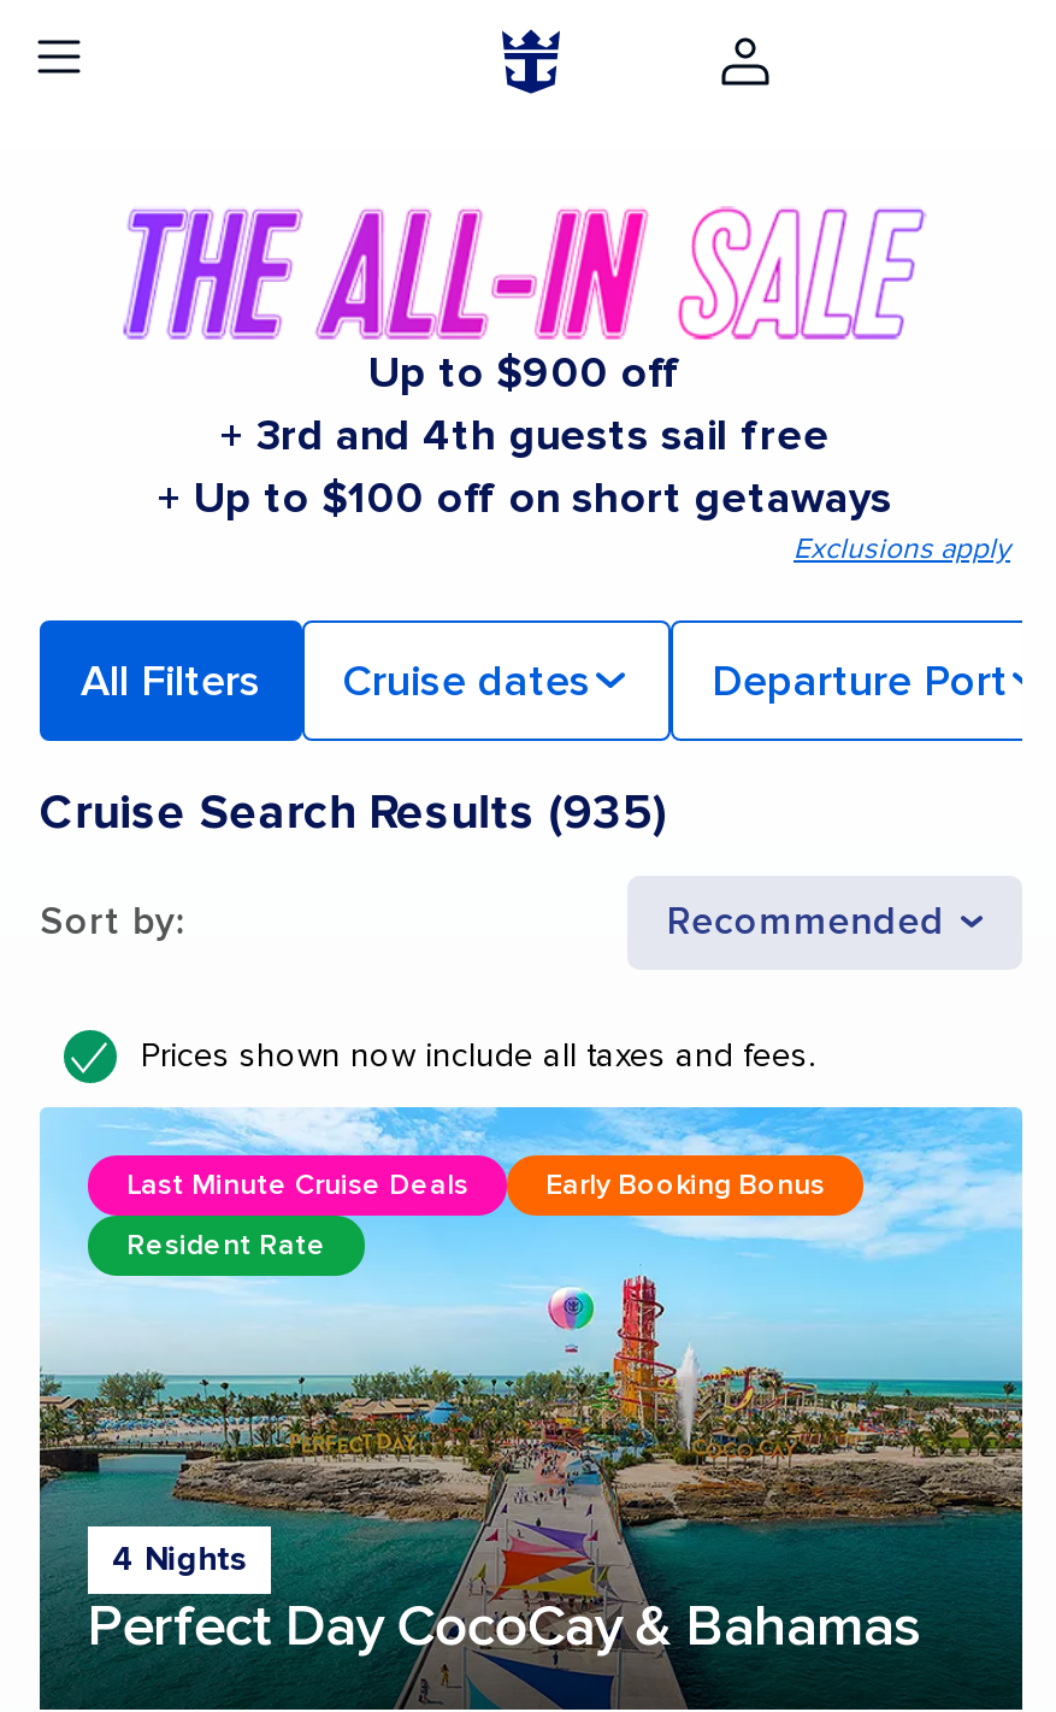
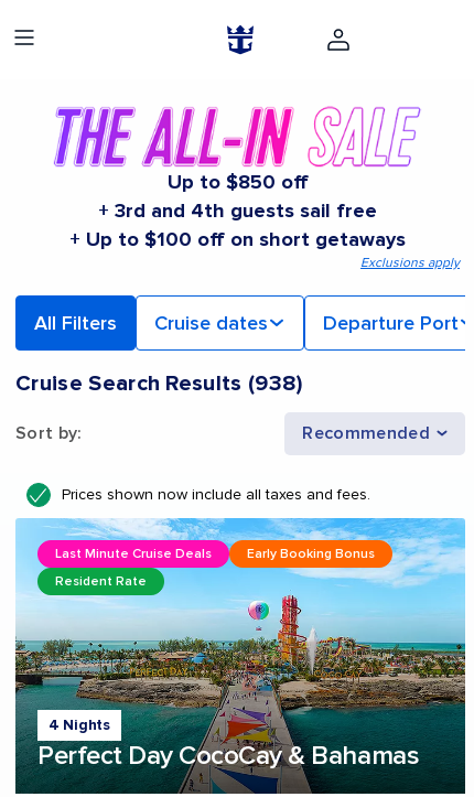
[368,345,682,398] Up to $900 off -> [167,169,308,194] Up to $850 off
[40,784,665,841] Cruise Search Results (935) -> [15,370,303,397] Cruise Search Results (938)

